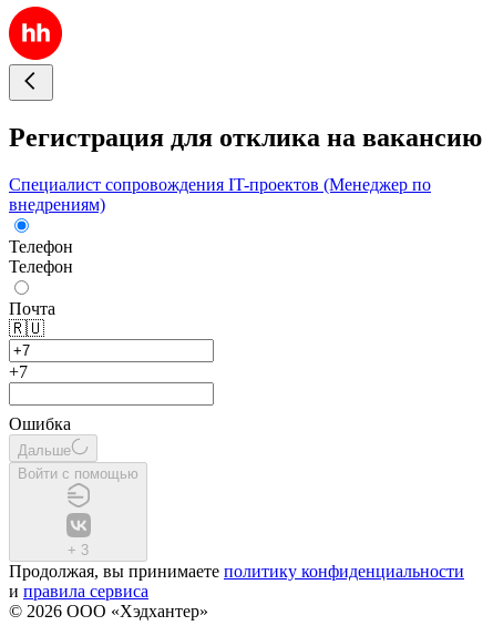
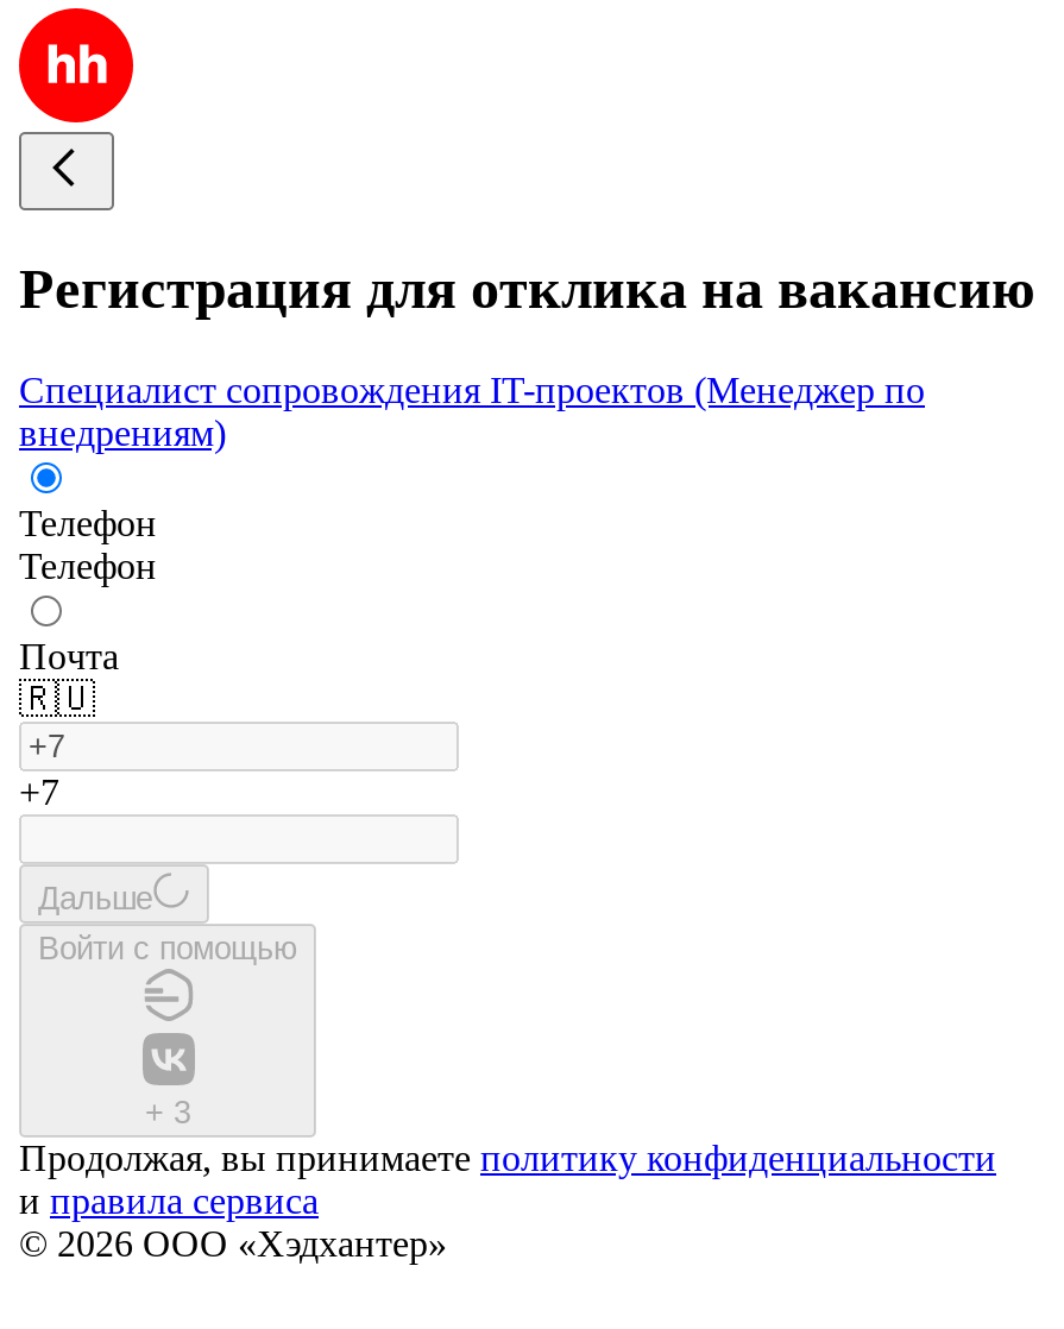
[9,414,71,433] Ошибка -> none

